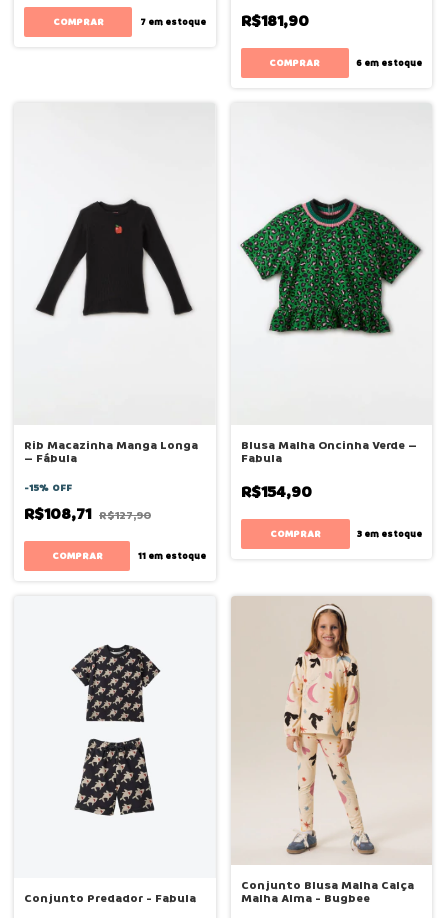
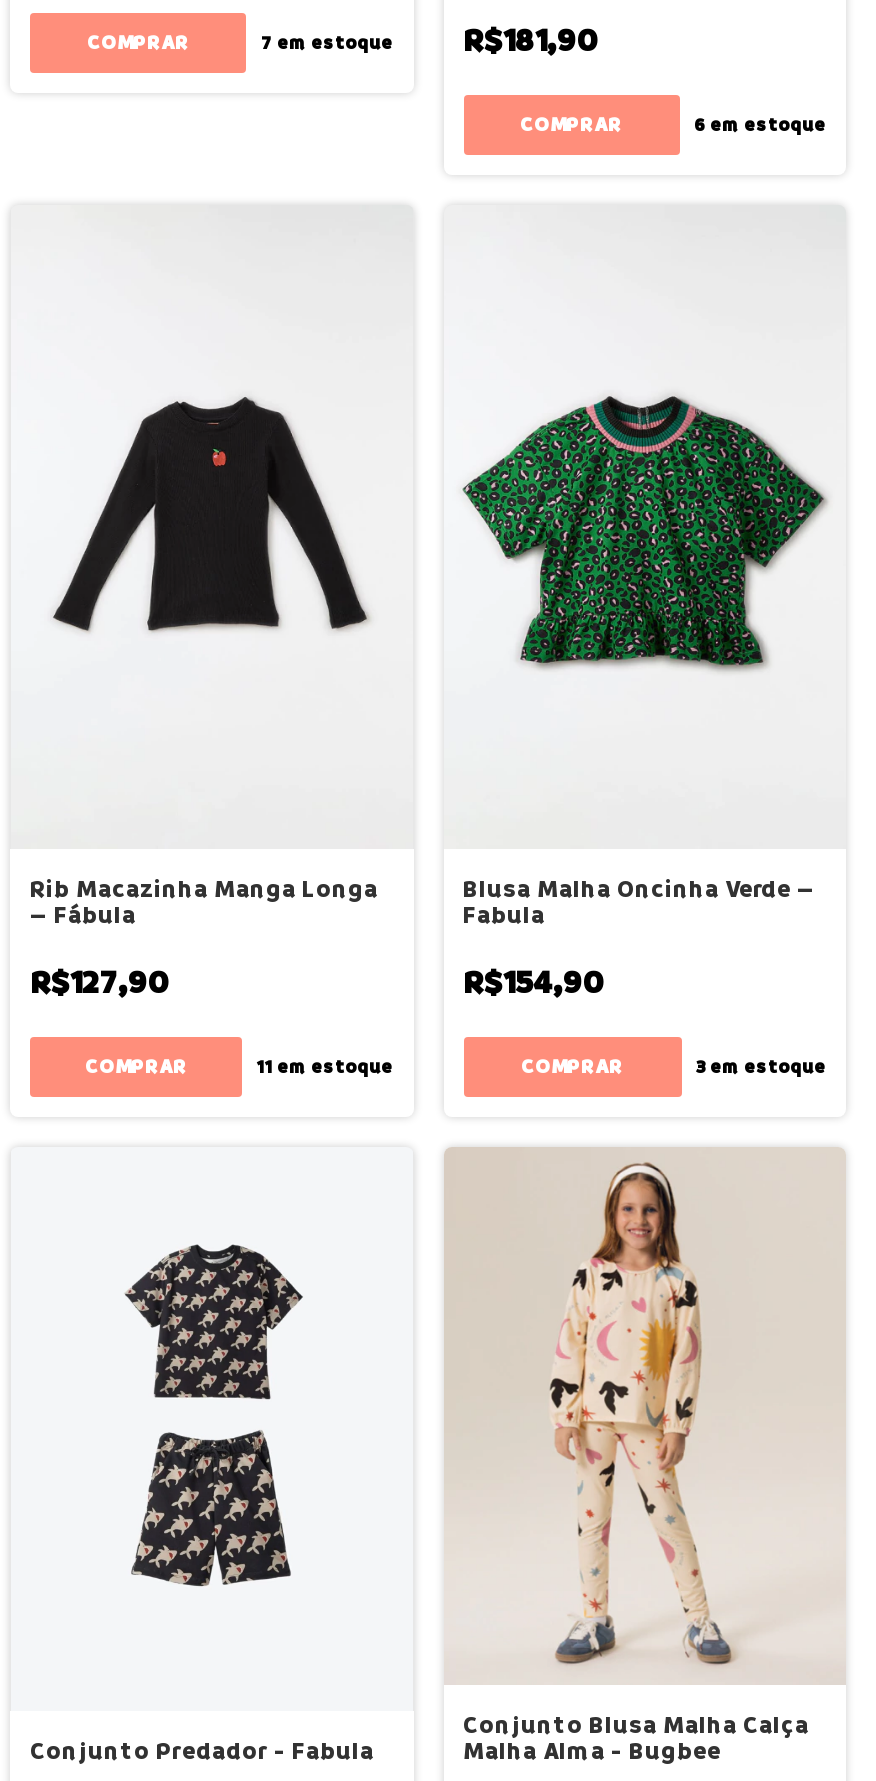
[24,481,151,525] -15% OFF | R$108,71 R$127,90 -> [30,961,170,1005] R$127,90

